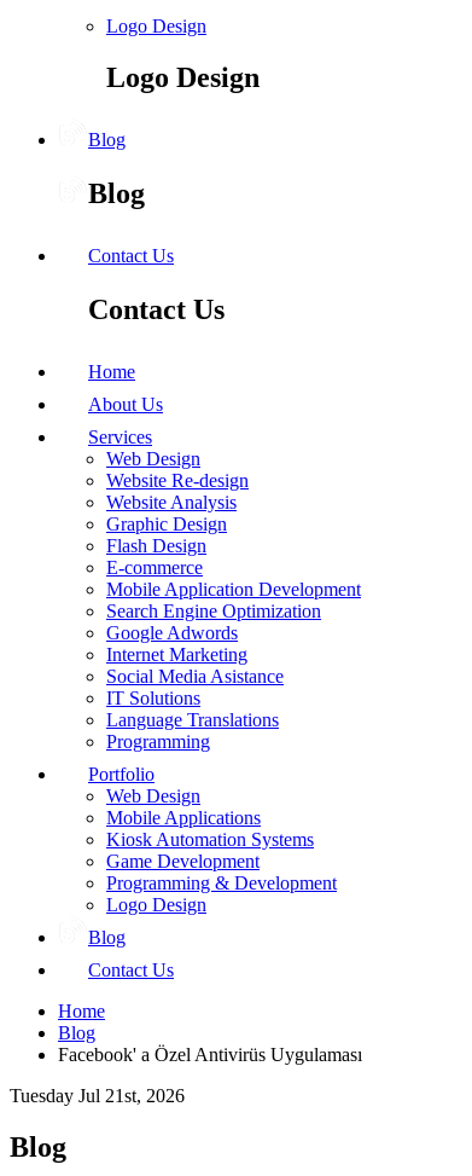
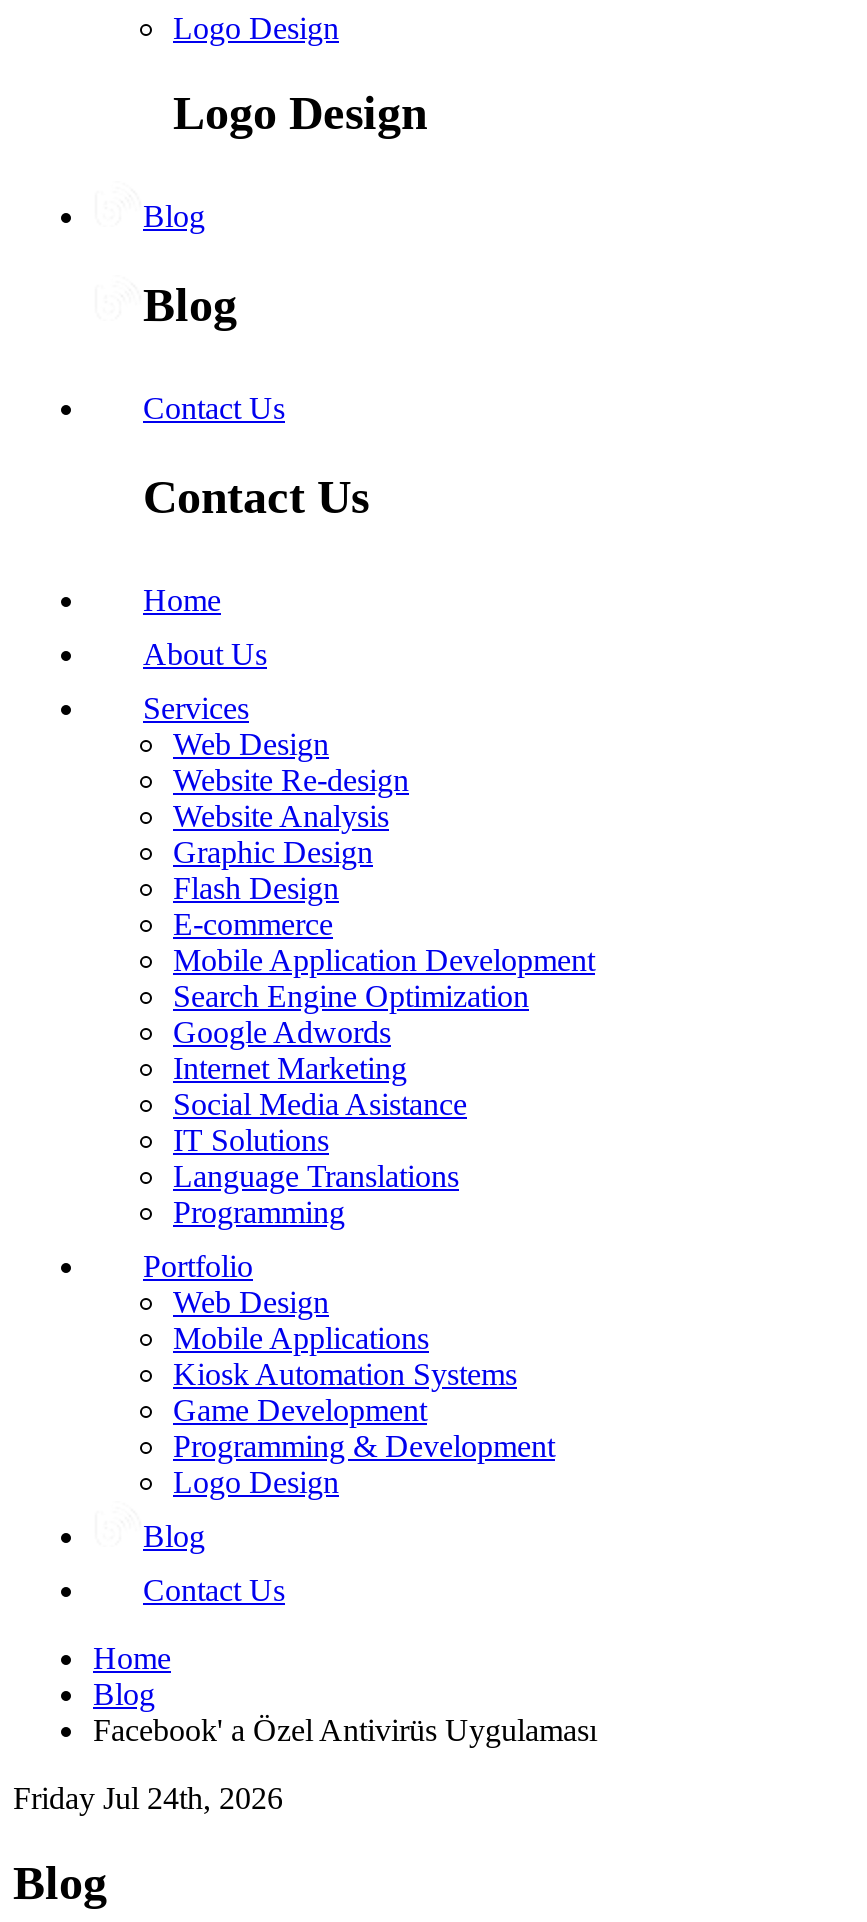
[10,1085,185,1106] Tuesday Jul 21st, 2026 -> [13,1781,283,1815] Friday Jul 24th, 2026

